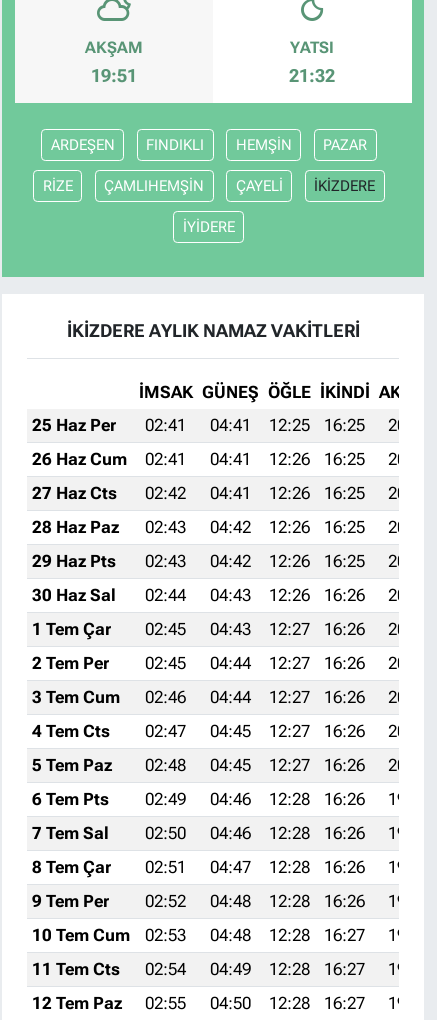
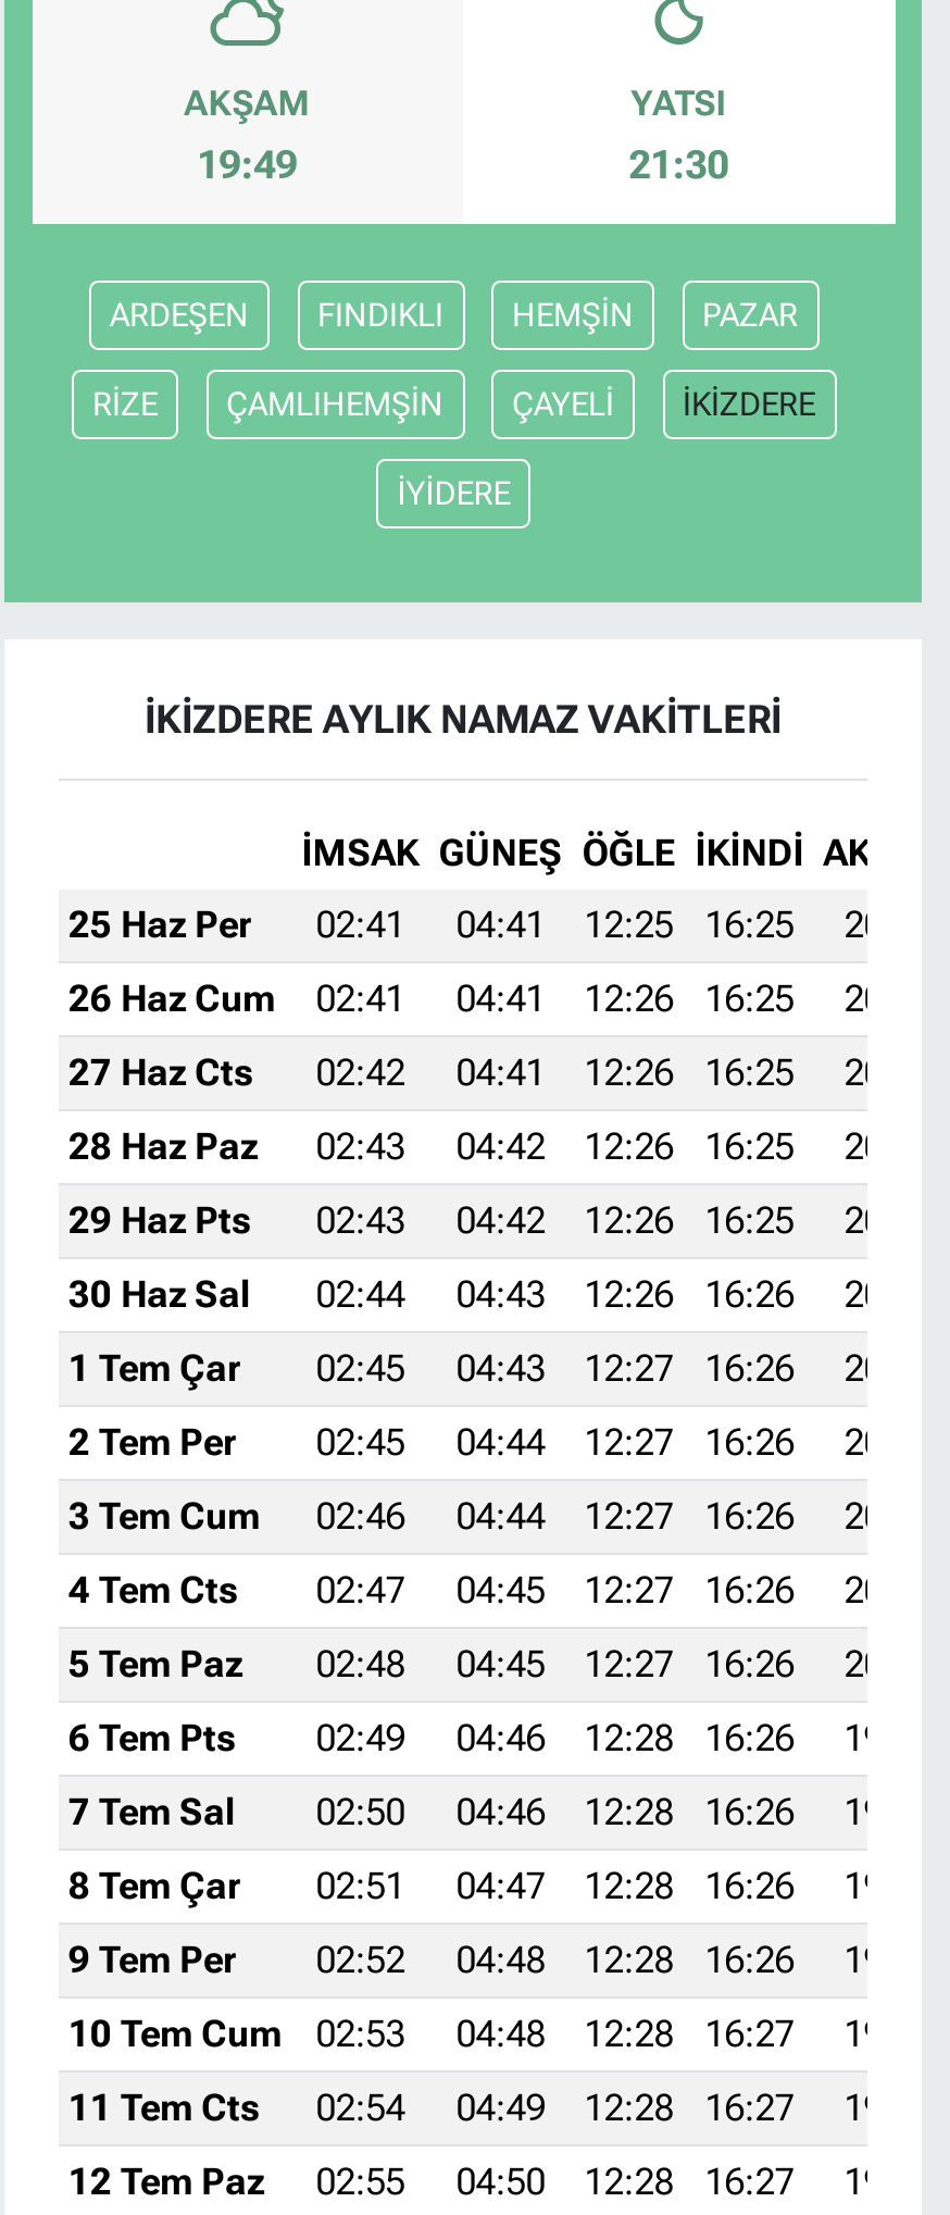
[91,65,137,86] 19:51 -> [197,142,297,188] 19:49
[289,65,335,86] 21:32 -> [629,142,729,188] 21:30

